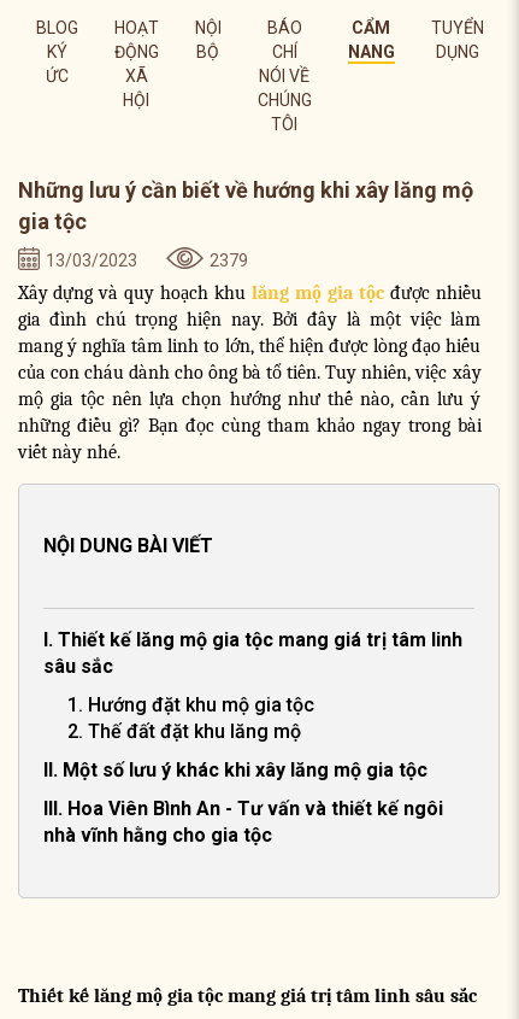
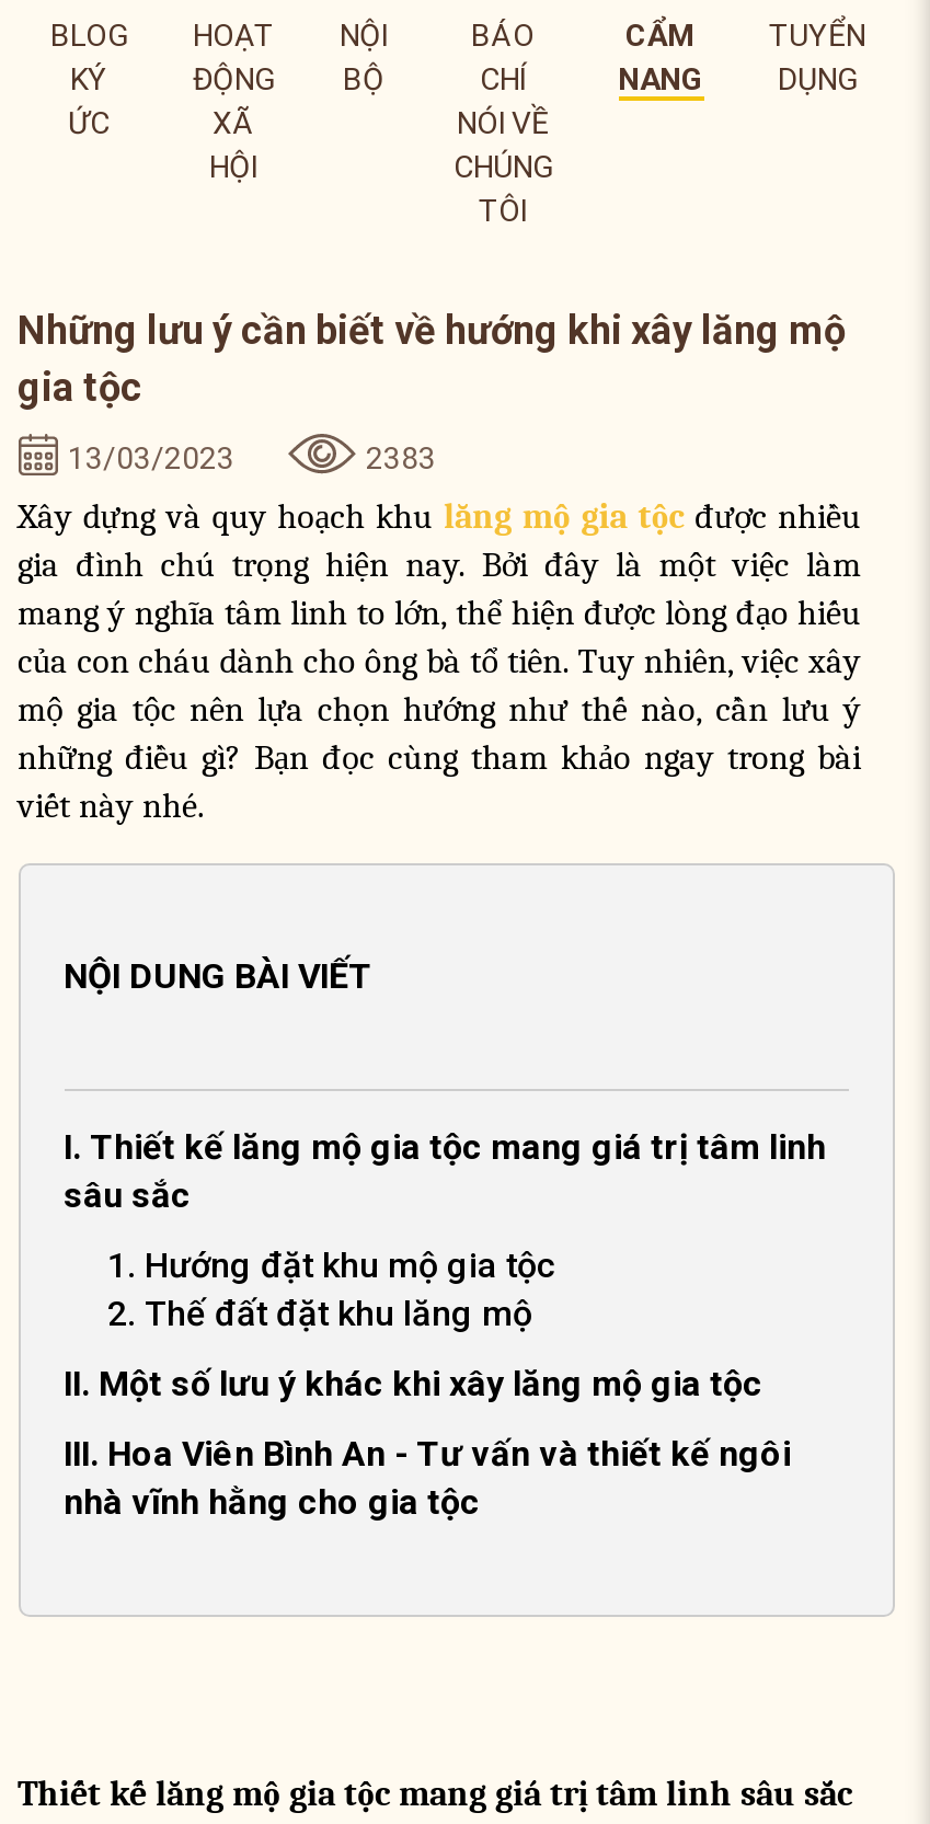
[209,251,247,270] 2379 -> [366,440,436,475] 2383

